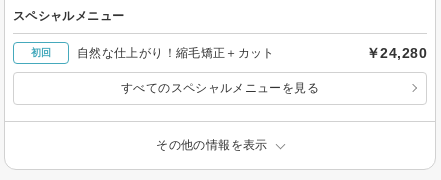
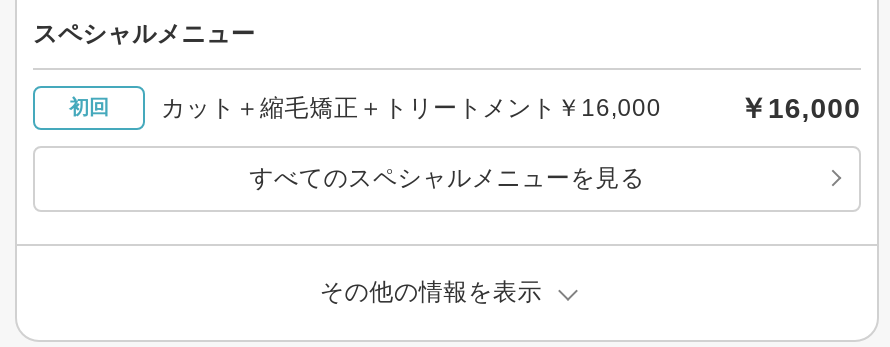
[77,45,427,61] 自然な仕上がり！縮毛矯正＋カット | ￥24,280 -> [161,91,861,123] カット＋縮毛矯正＋トリートメント￥16,000 | ￥16,000

